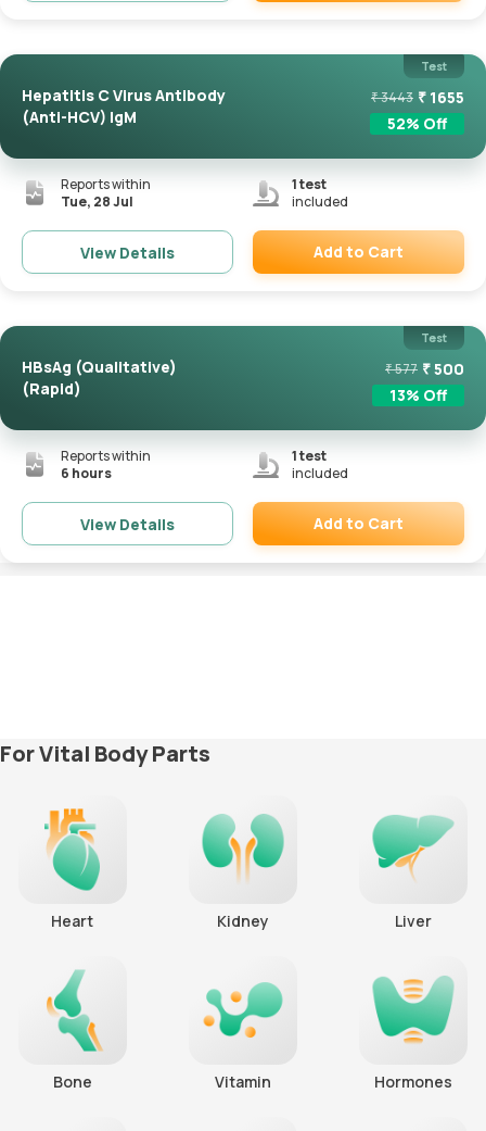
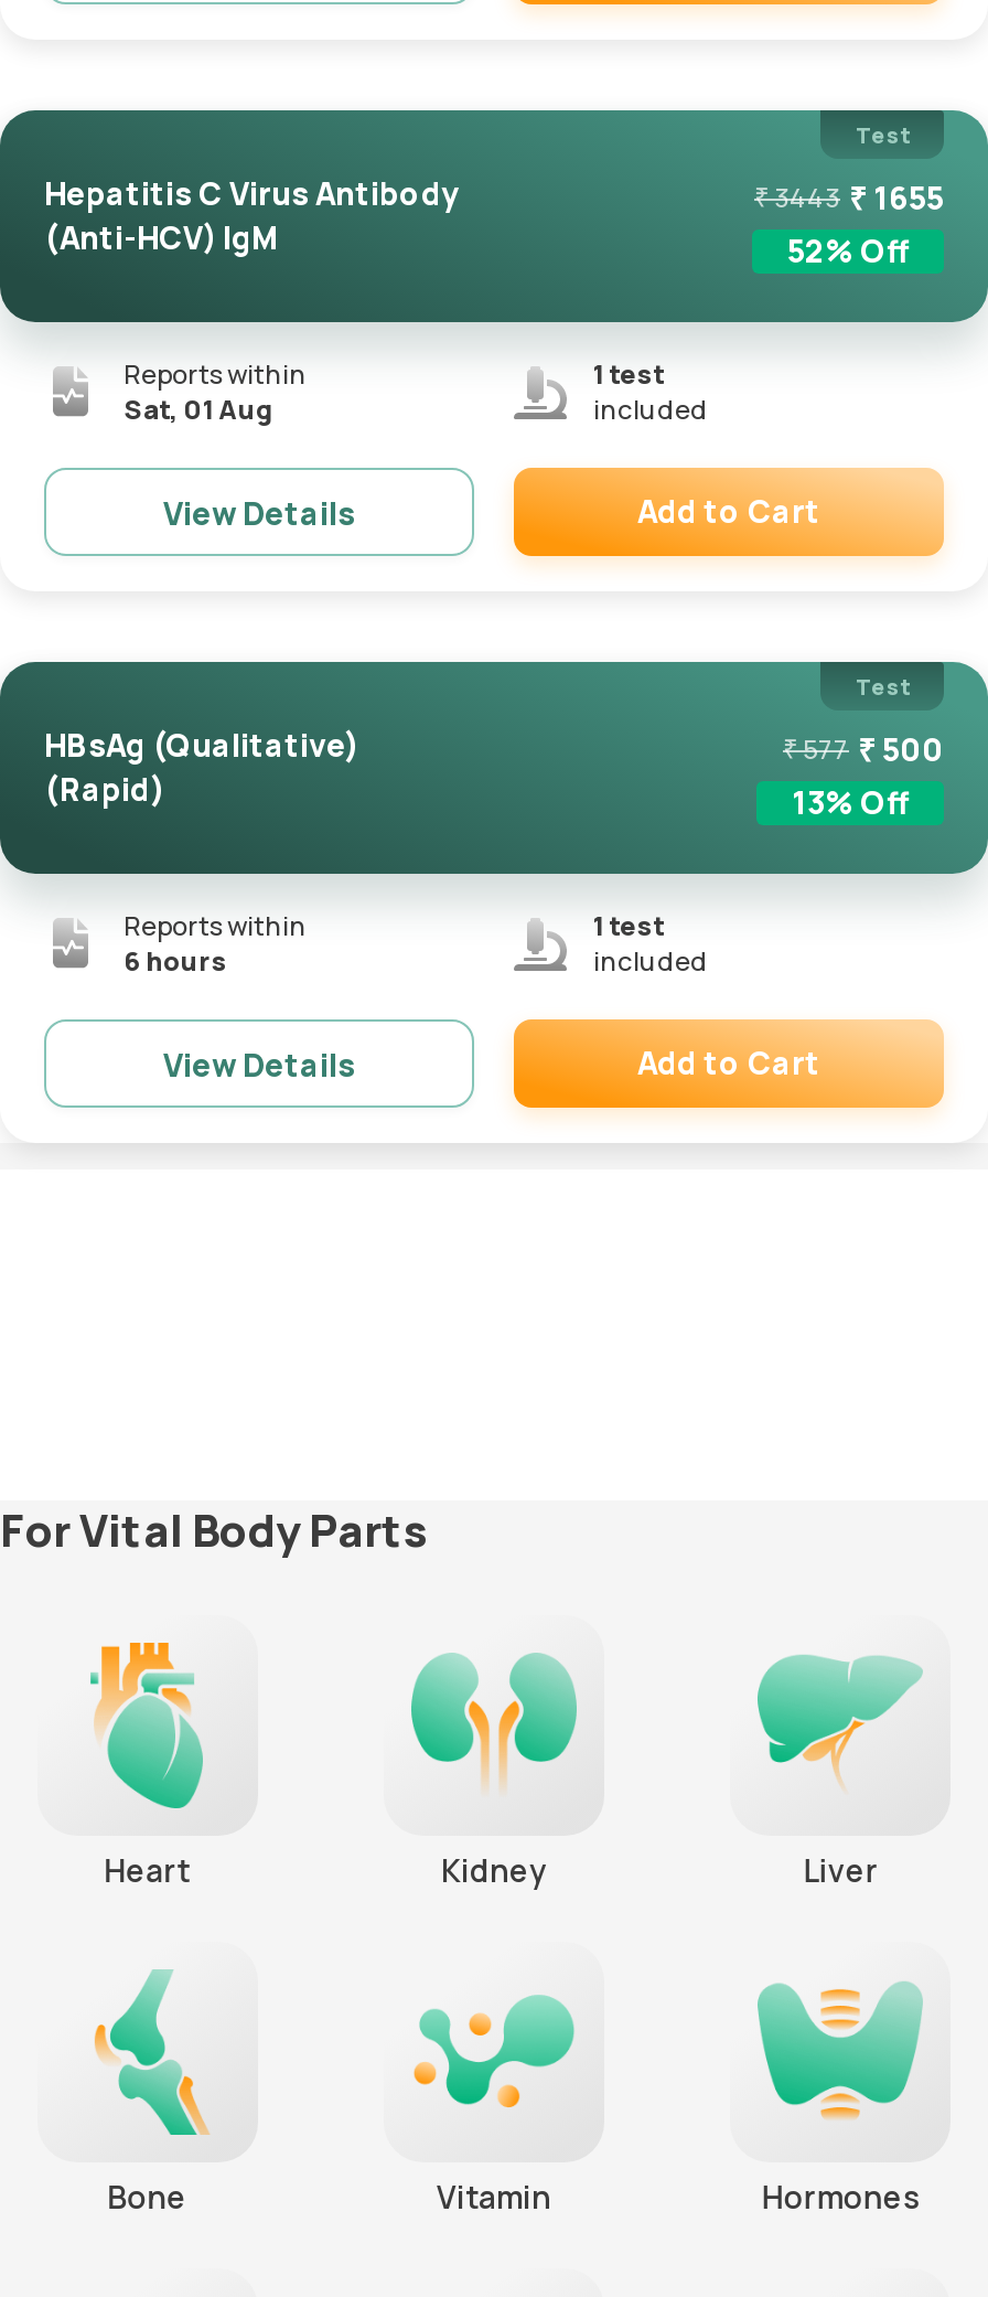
[61,192,133,211] Tue, 28 Jul -> [123,391,273,428] Sat, 01 Aug

